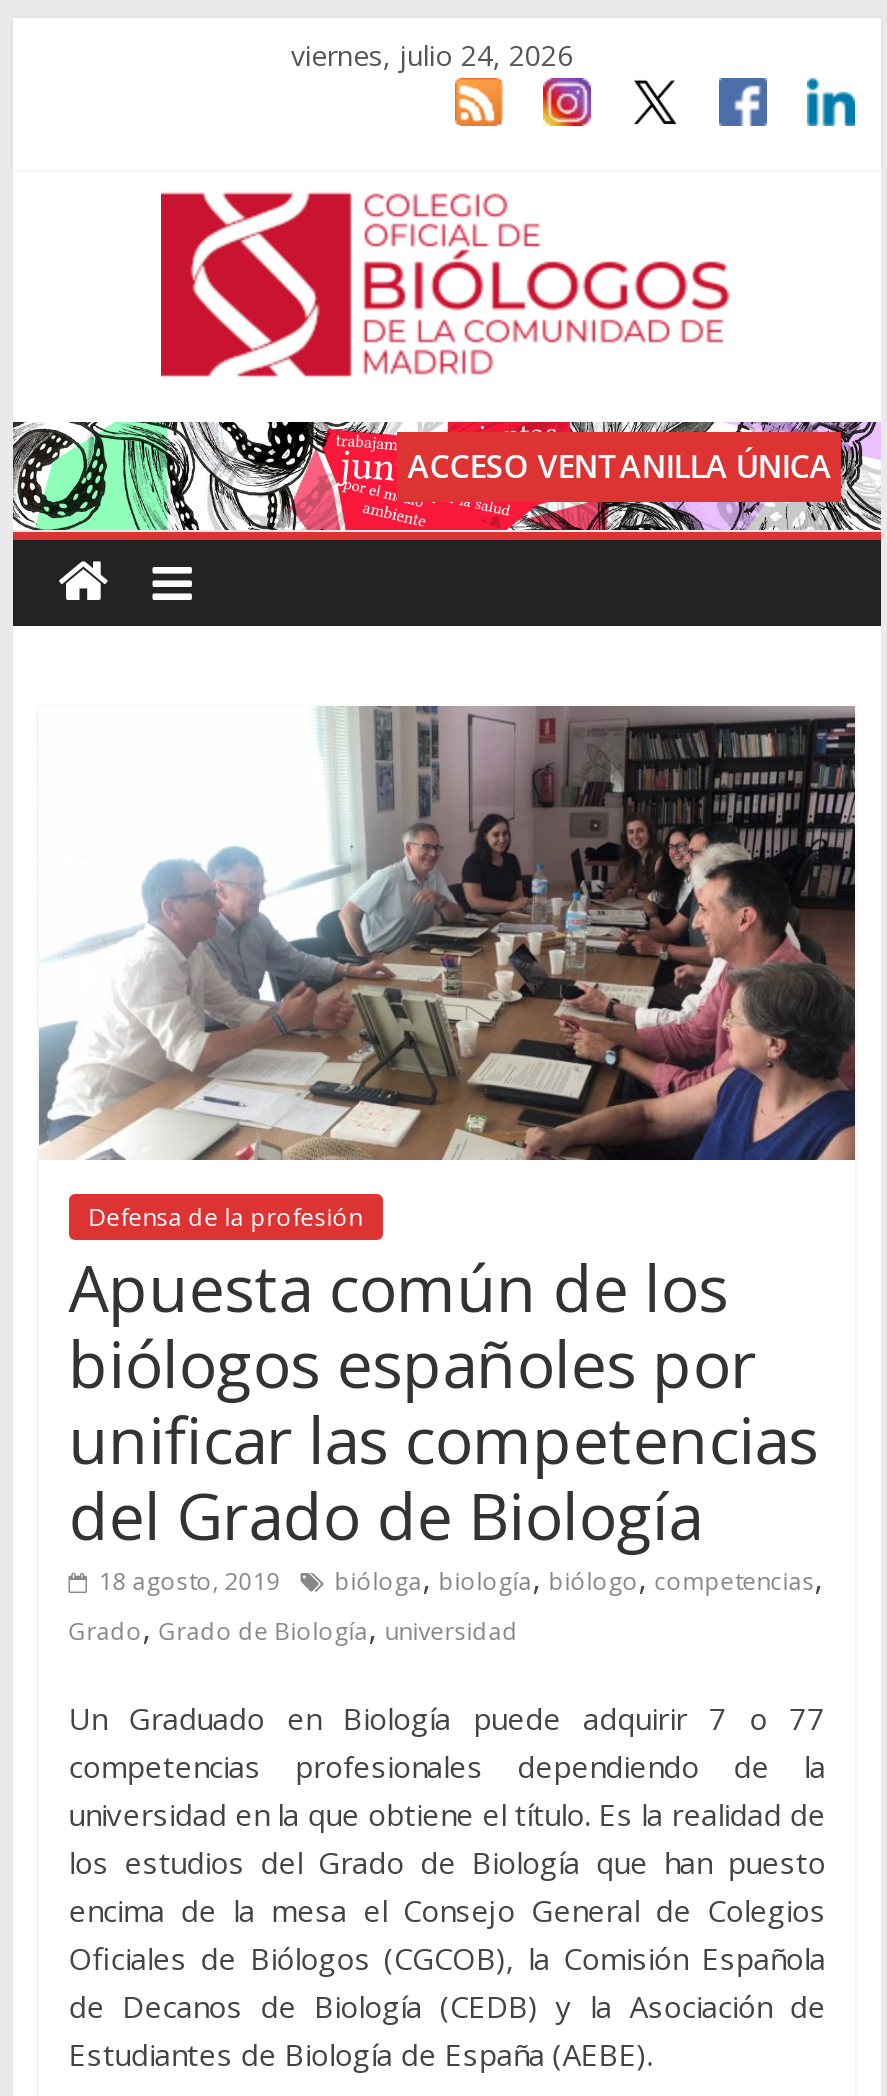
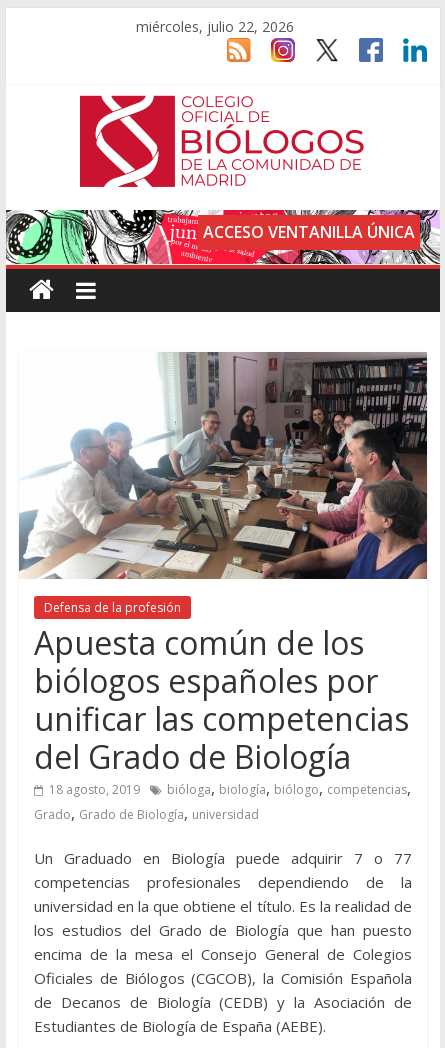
[291,36,573,74] viernes, julio 24, 2026 -> [136,17,294,36] miércoles, julio 22, 2026

